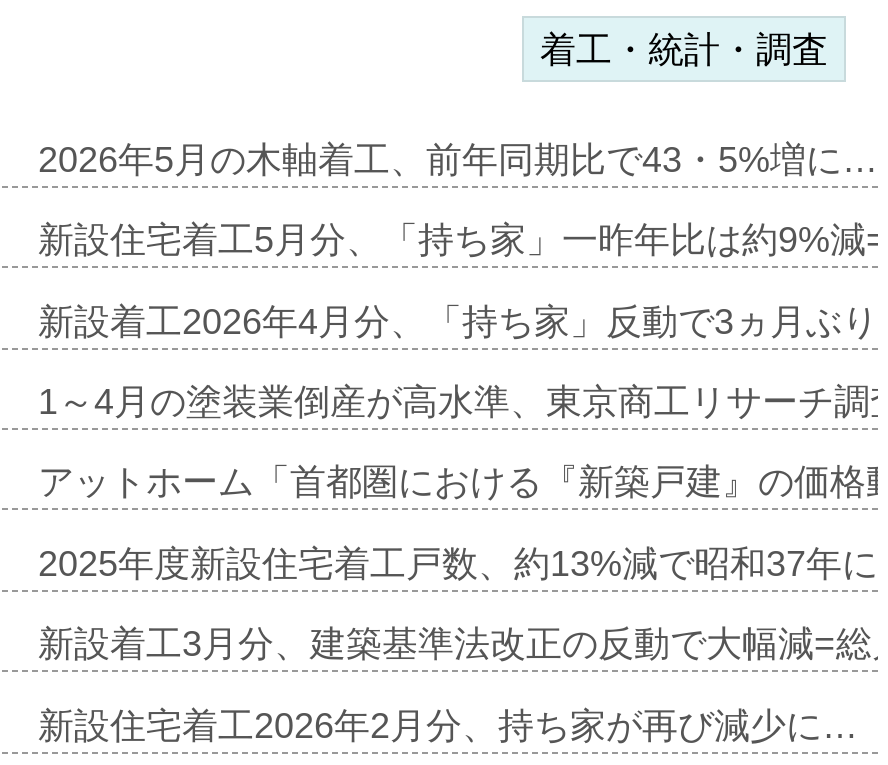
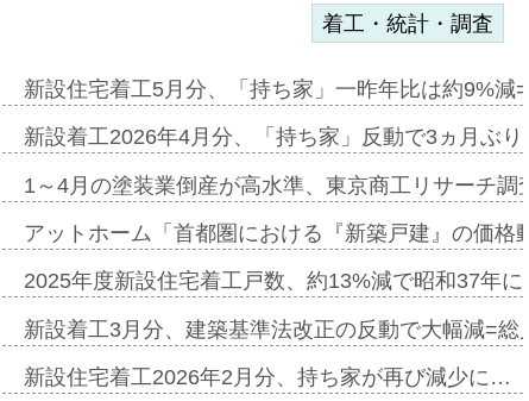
[38,140,878,180] 2026年5月の木軸着工、前年同期比で43・5%増に… -> none

